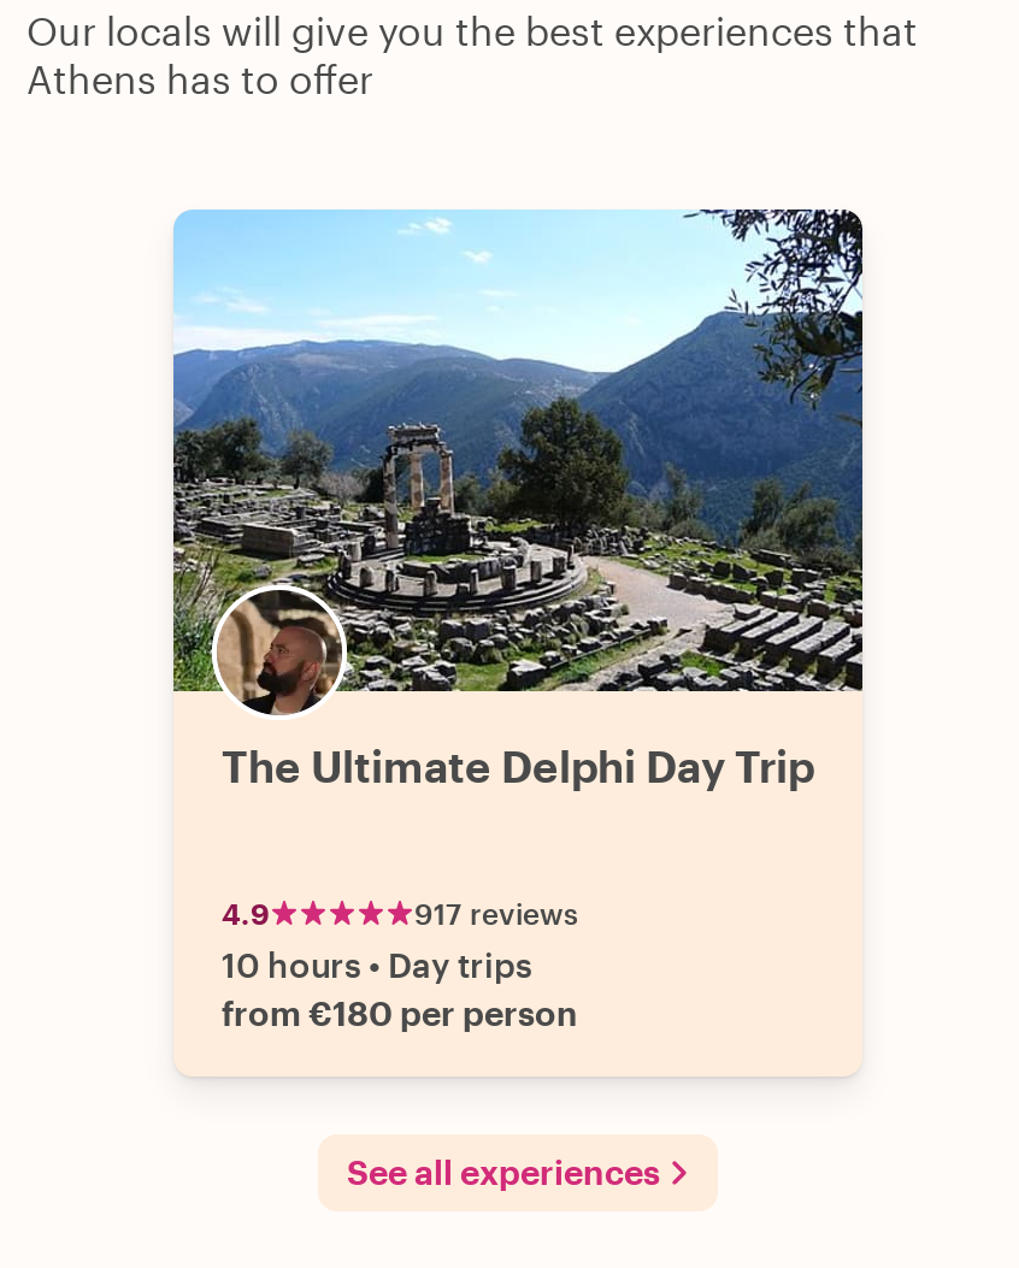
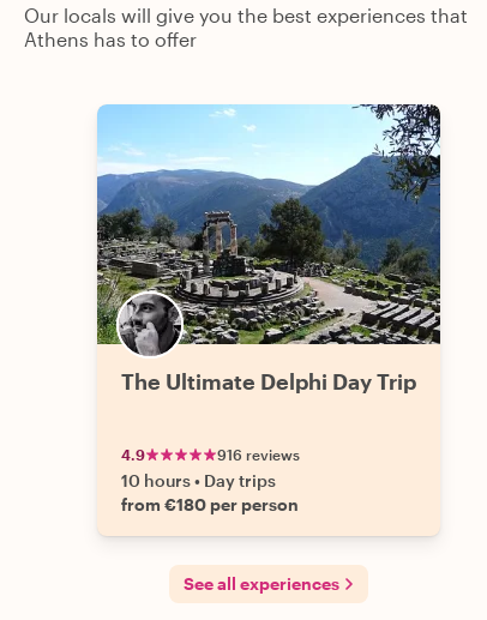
[219,590,342,713] [image] -> [120,295,182,355] [image]
[414,896,578,930] 917 reviews -> [217,446,300,463] 916 reviews

